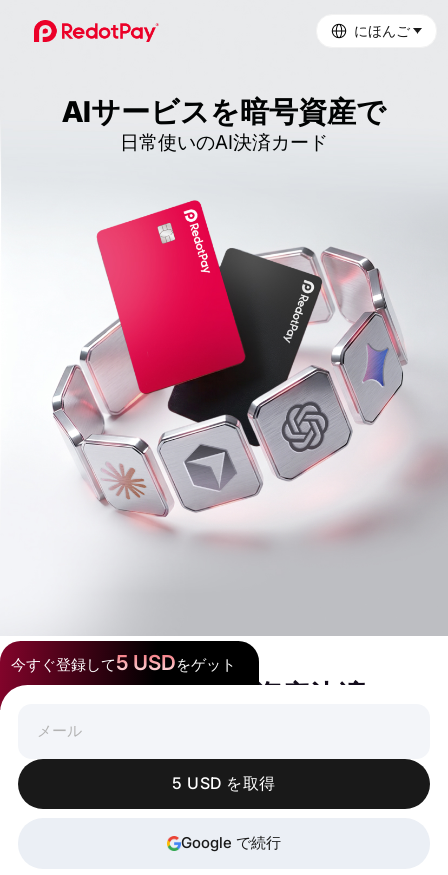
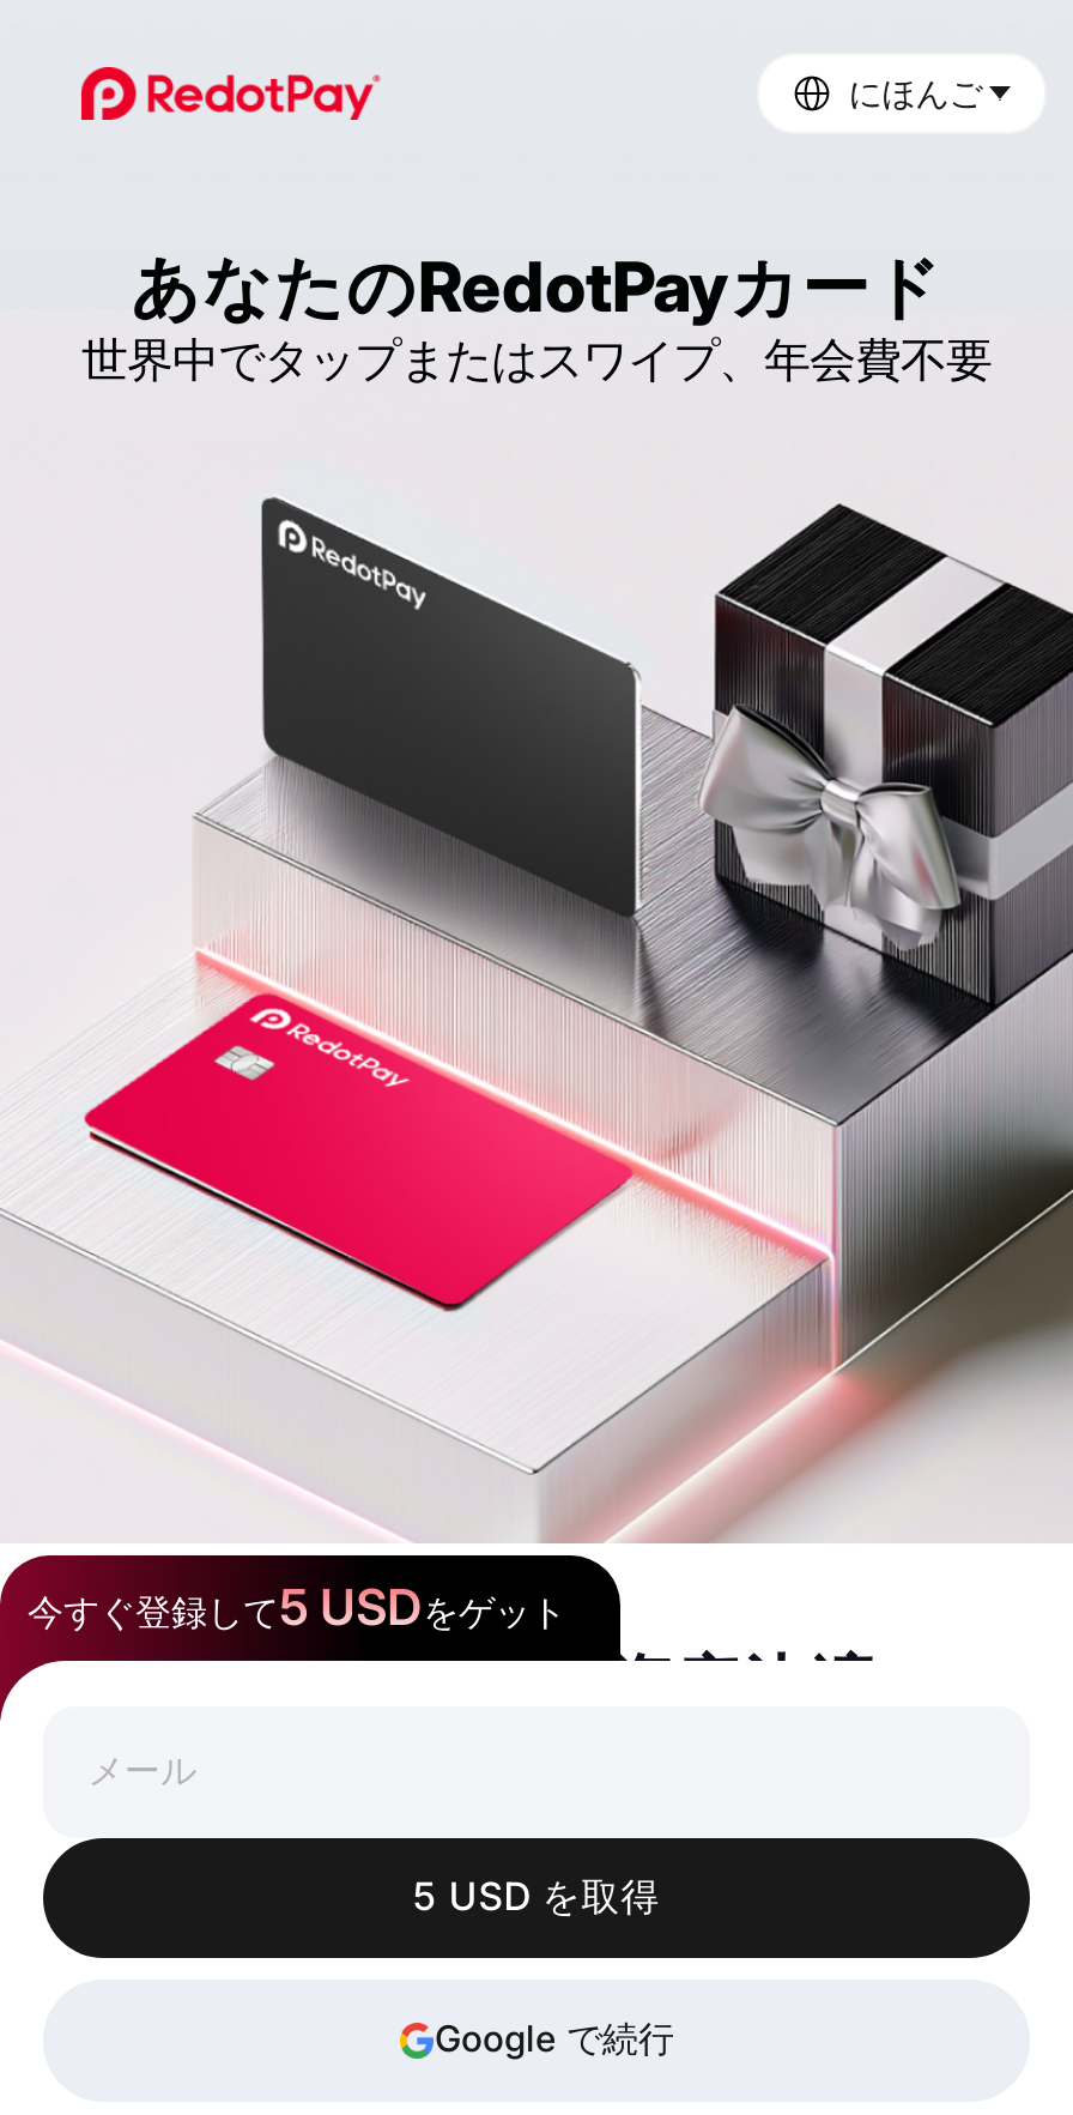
[62,94,386,154] AIサービスを暗号資産で | 日常使いのAI決済カード -> [81,245,992,389] あなたのRedotPayカード | 世界中でタップまたはスワイプ、年会費不要
[3,199,445,636] [image] -> [7,496,1066,1541] [image]

